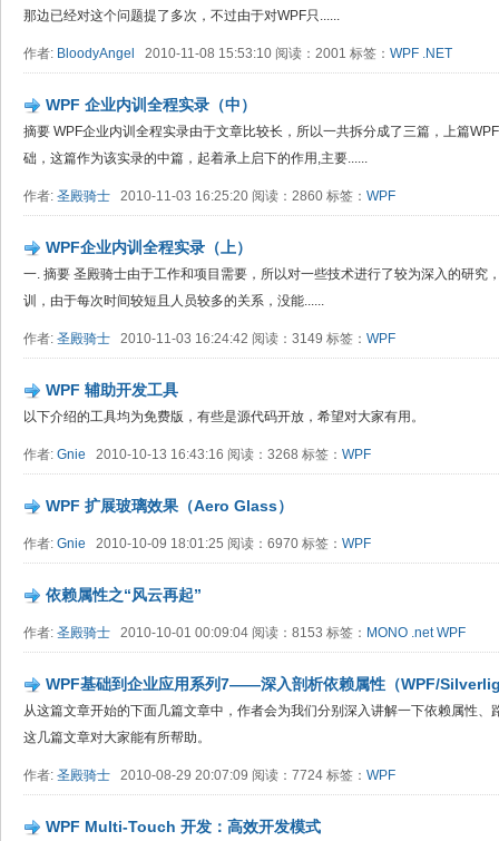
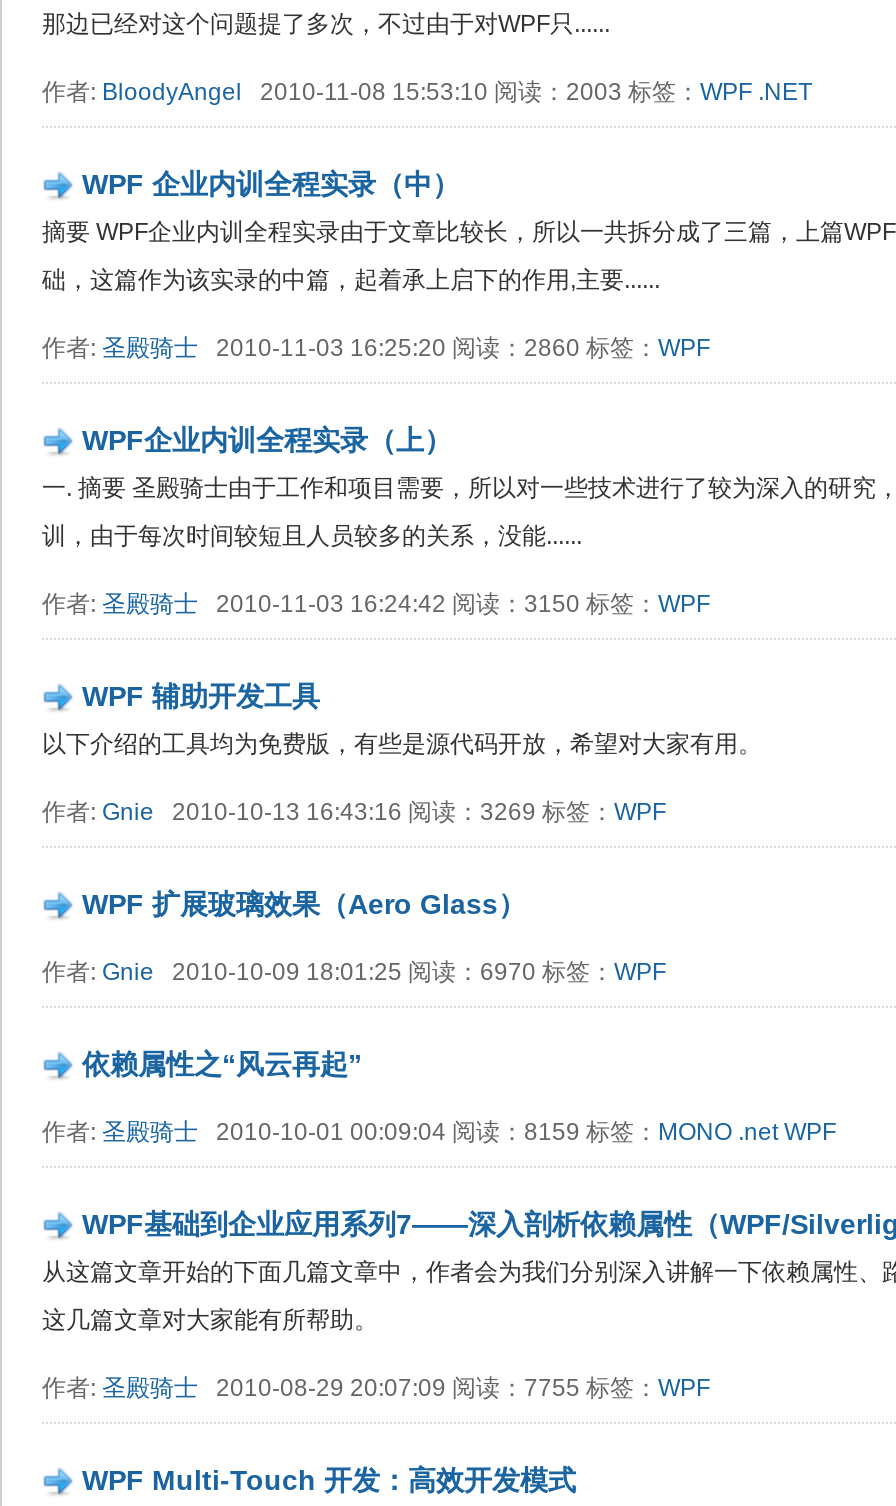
[23,46,452,61] 作者: BloodyAngel 2010-11-08 15:53:10 阅读：2001 标签：WPF .NET -> [42,78,812,106] 作者: BloodyAngel 2010-11-08 15:53:10 阅读：2003 标签：WPF .NET
[23,331,395,346] 作者:圣殿骑士2010-11-03 16:24:42 阅读：3149 标签：WPF -> [42,590,710,618] 作者:圣殿骑士2010-11-03 16:24:42 阅读：3150 标签：WPF
[23,447,371,462] 作者: Gnie 2010-10-13 16:43:16 阅读：3268 标签：WPF -> [42,798,666,826] 作者: Gnie 2010-10-13 16:43:16 阅读：3269 标签：WPF
[23,625,466,640] 作者:圣殿骑士2010-10-01 00:09:04 阅读：8153 标签：MONO .net WPF -> [42,1118,836,1146] 作者:圣殿骑士2010-10-01 00:09:04 阅读：8159 标签：MONO .net WPF
[23,767,395,783] 作者:圣殿骑士2010-08-29 20:07:09 阅读：7724 标签：WPF -> [42,1374,710,1402] 作者:圣殿骑士2010-08-29 20:07:09 阅读：7755 标签：WPF

